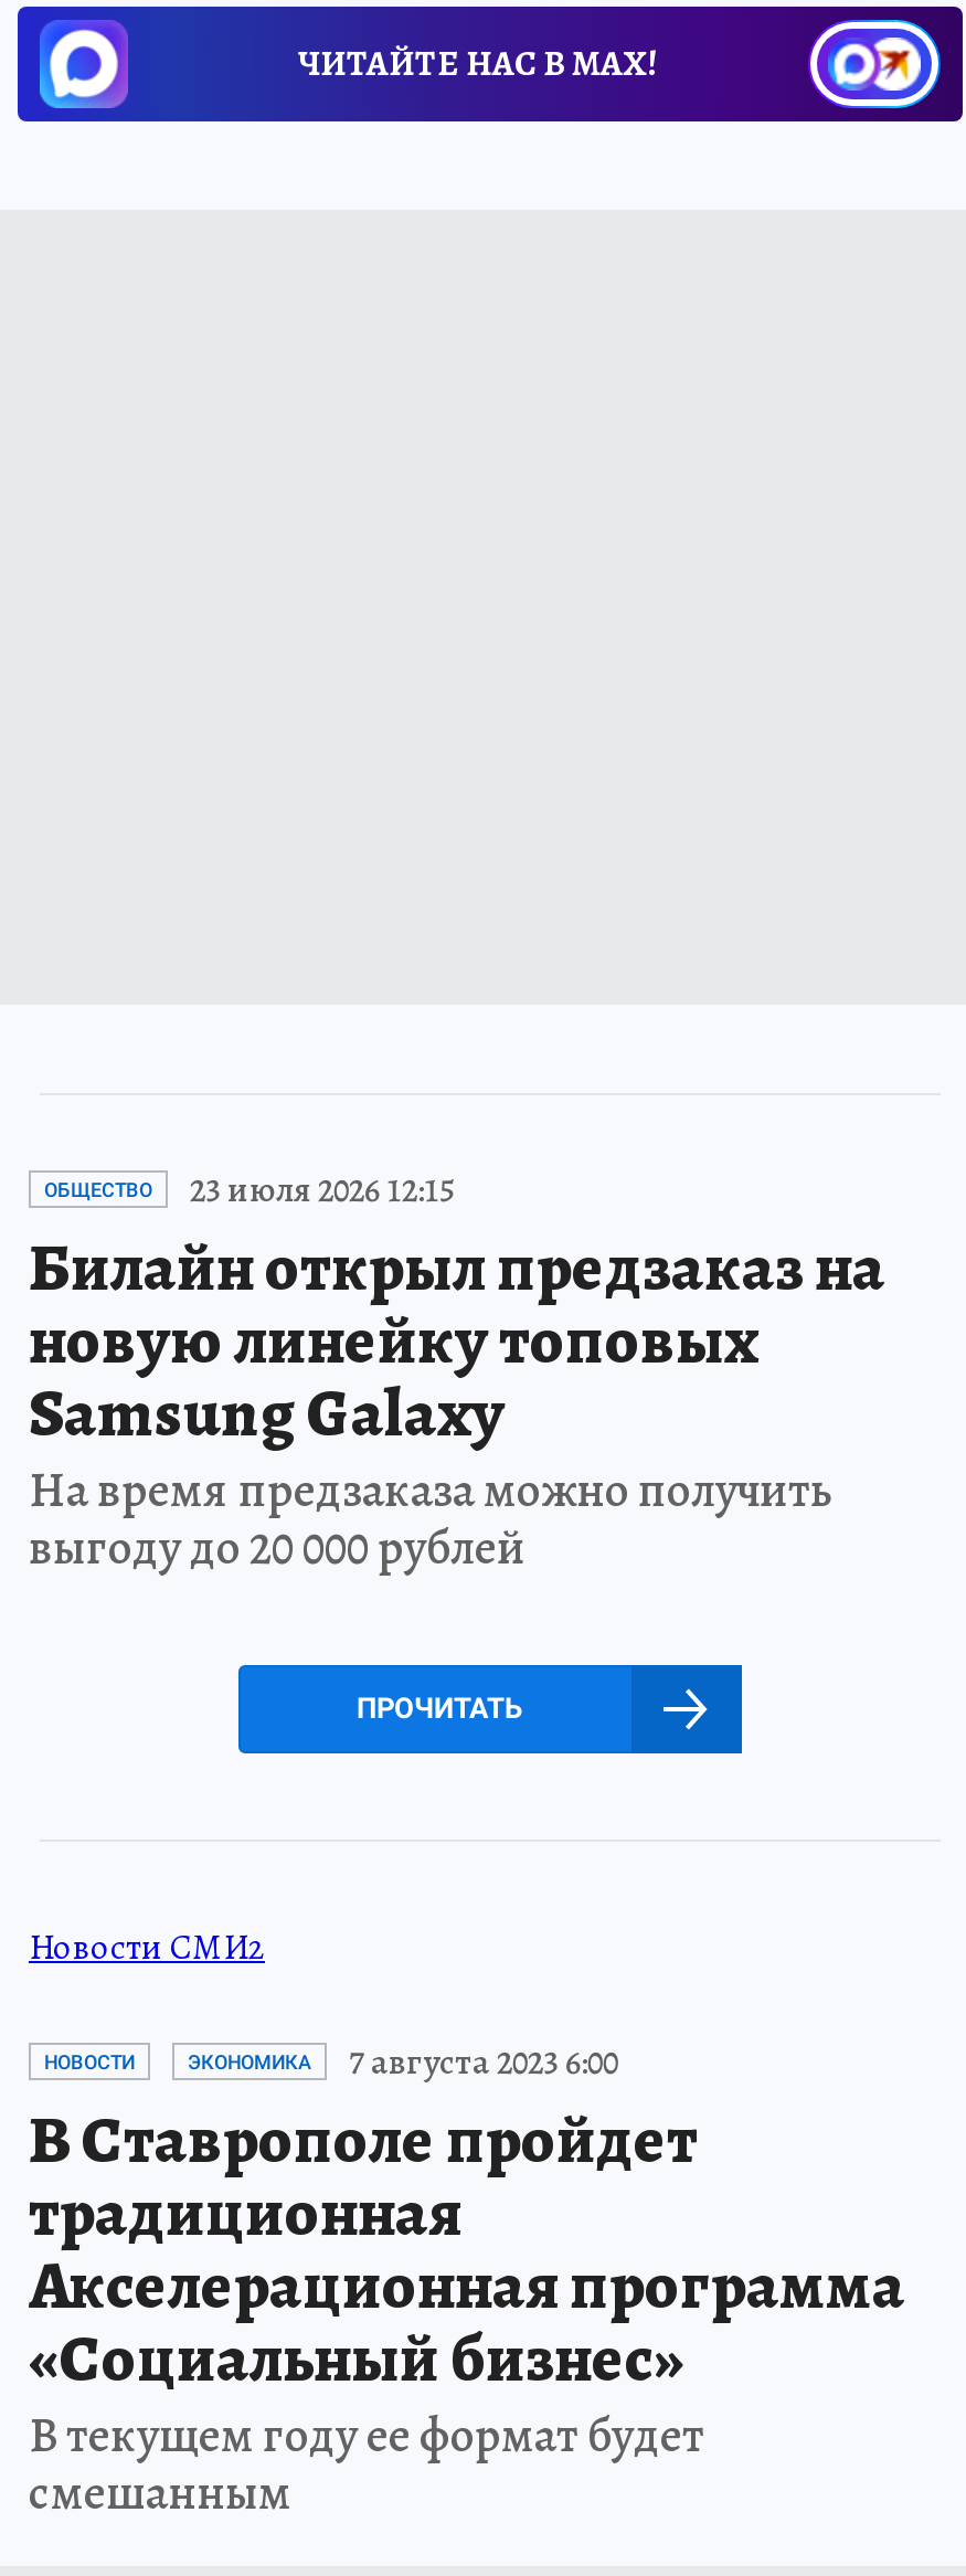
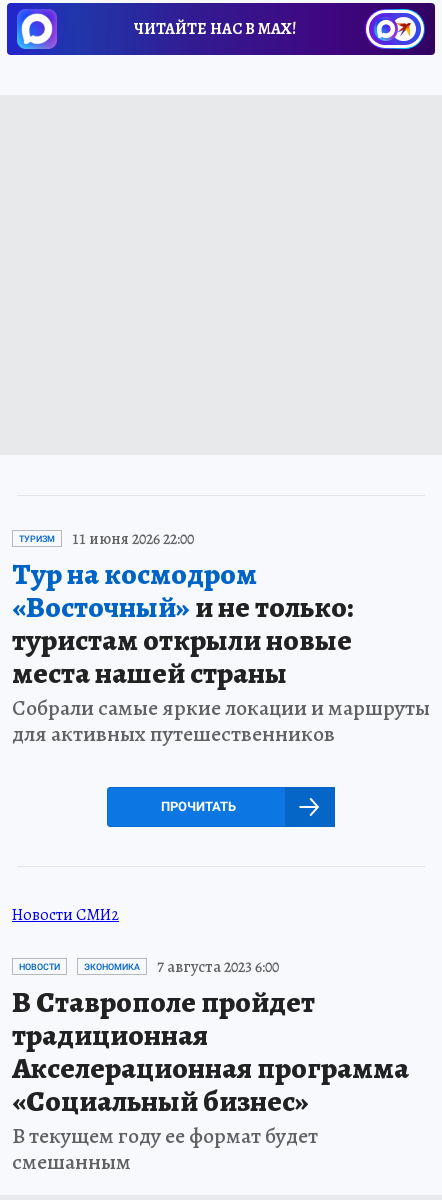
[29,1165,885,1580] ОБЩЕСТВО | 23 июля 2026 12:15 | Билайн открыл предзаказ на | новую линейку топовых | Samsung Galaxy | На время предзаказа можно получить | выгоду до 20 000 рублей -> [12,528,430,749] ТУРИЗМ | 11 июня 2026 22:00 | Тур на космодром | «Восточный»и не только: | туристам открыли новые | места нашей страны | Собрали самые яркие локации и маршруты | для активных путешественников

